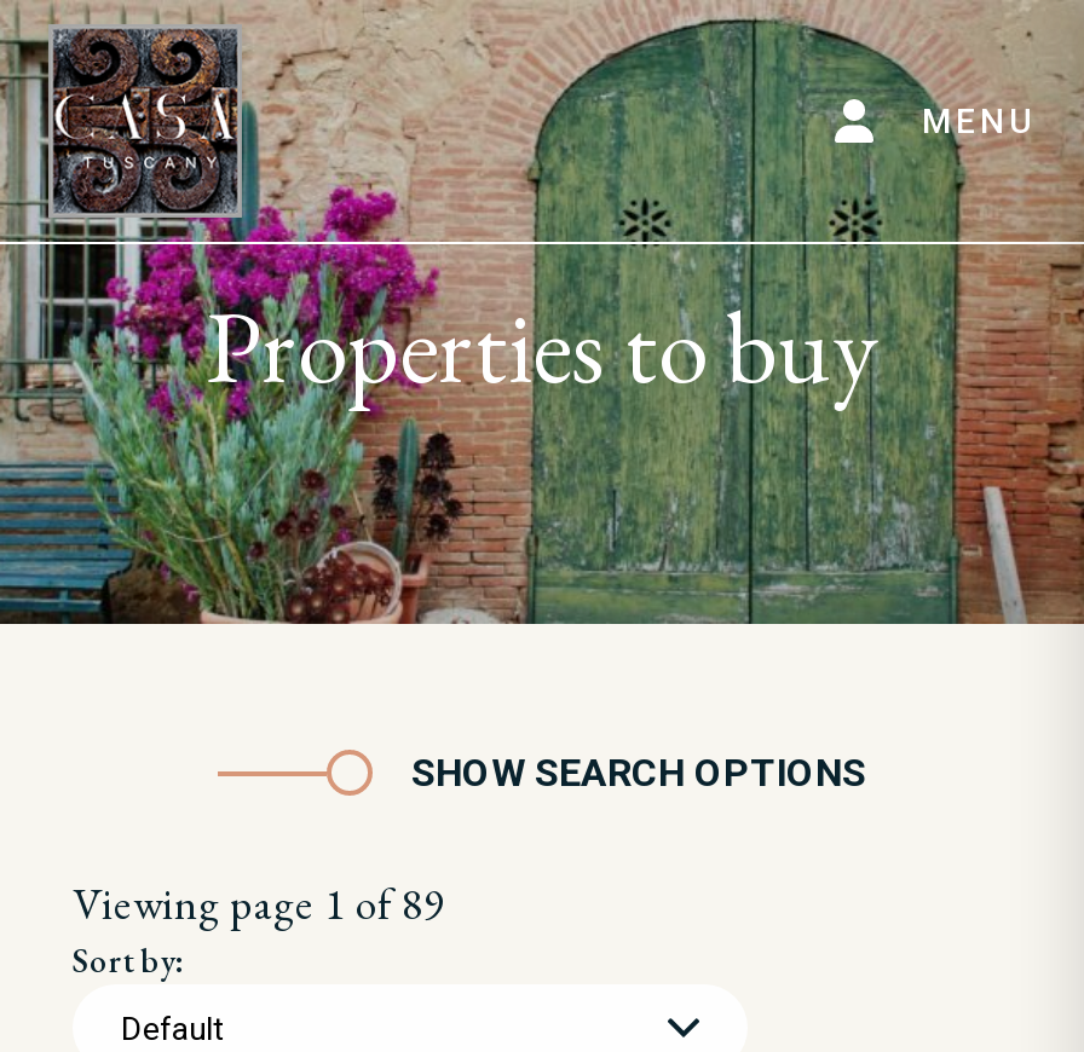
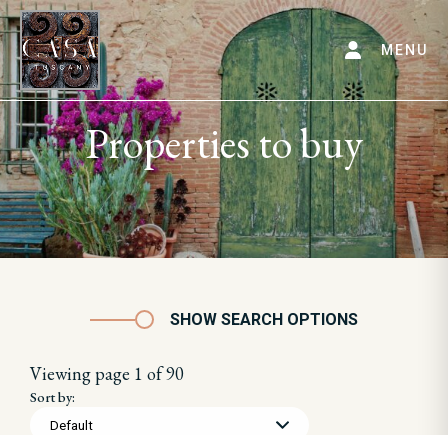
[73,875,445,931] Viewing page 1 of89 -> [30,362,184,385] Viewing page 1 of90

